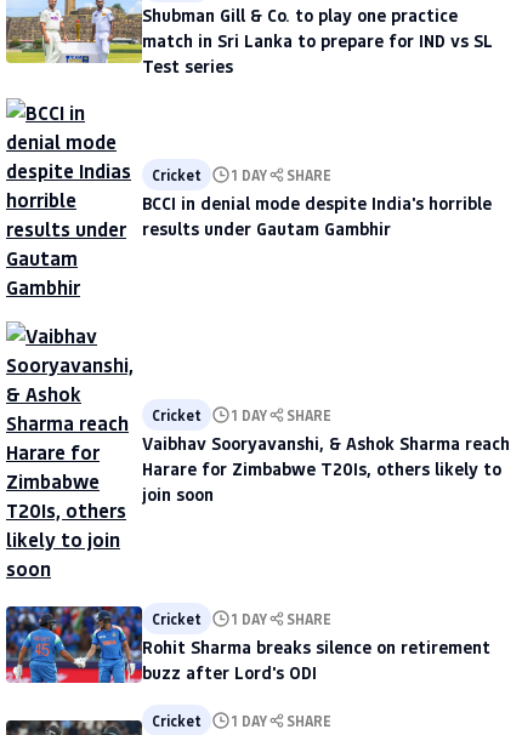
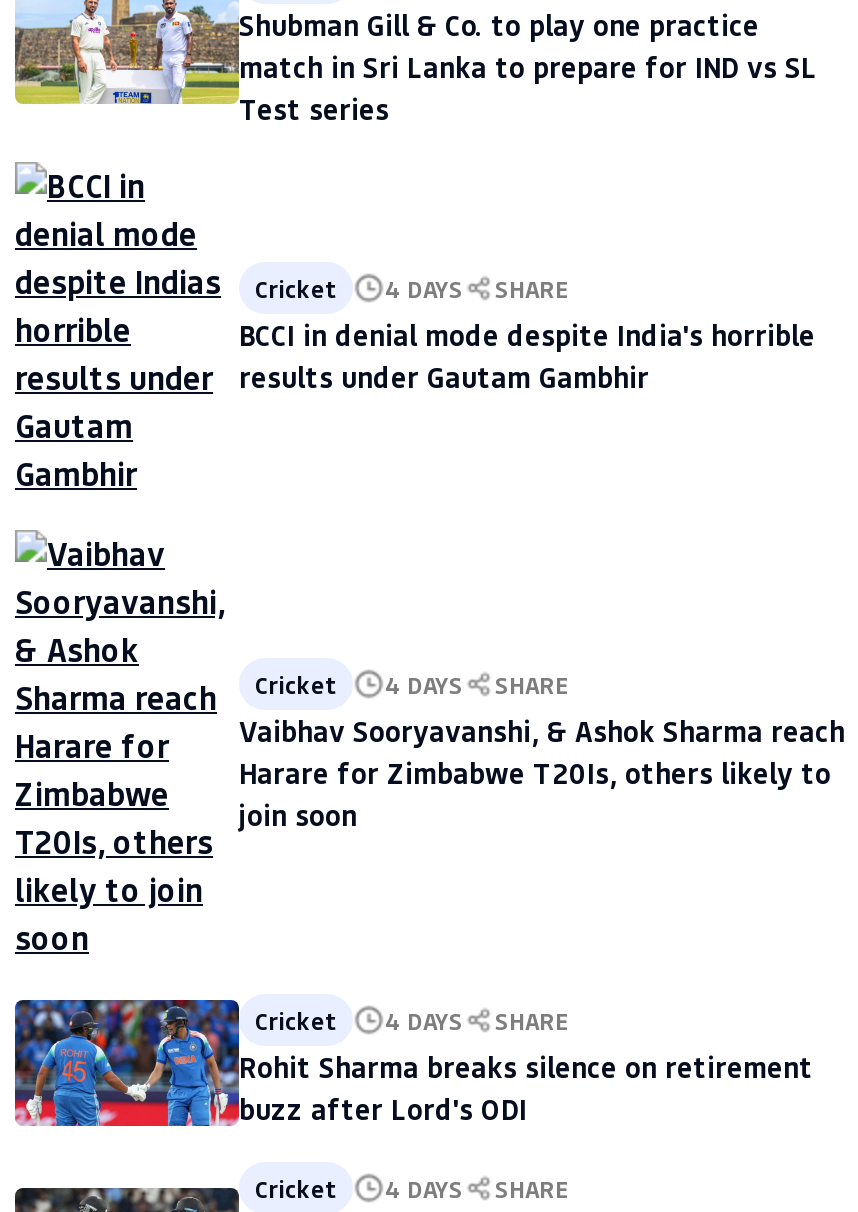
[152,165,331,184] Cricket 1 DAY SHARE -> [255,272,569,304] Cricket 4 DAYS SHARE
[152,405,331,424] Cricket 1 DAY SHARE -> [255,667,569,699] Cricket 4 DAYS SHARE
[152,609,331,628] Cricket 1 DAY SHARE -> [255,1004,569,1036] Cricket 4 DAYS SHARE
[152,711,331,730] Cricket 1 DAY SHARE -> [255,1172,569,1204] Cricket 4 DAYS SHARE

